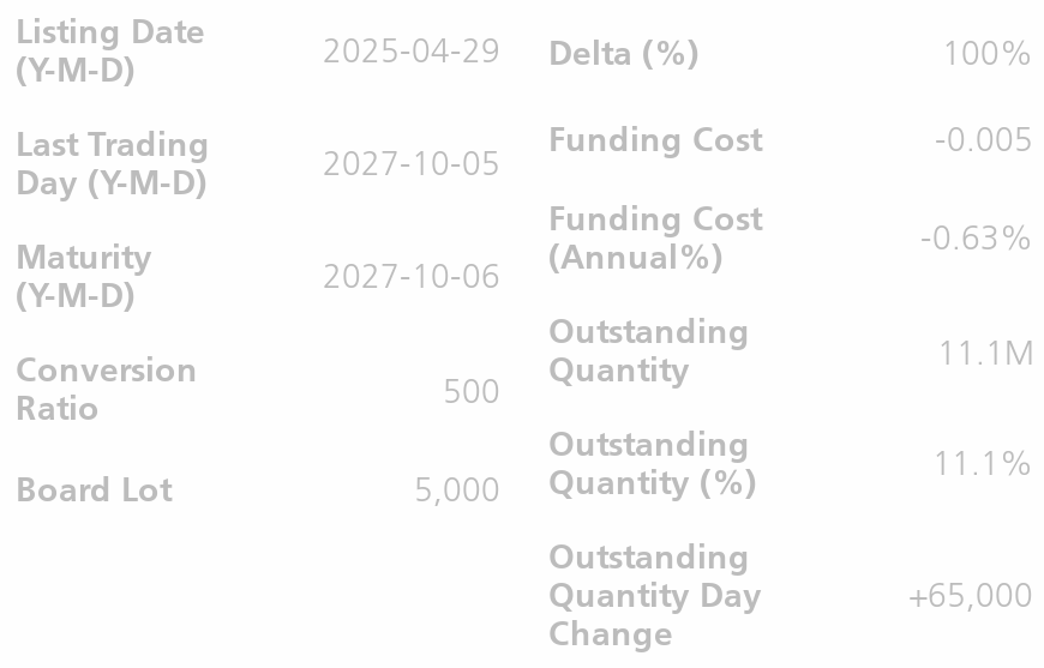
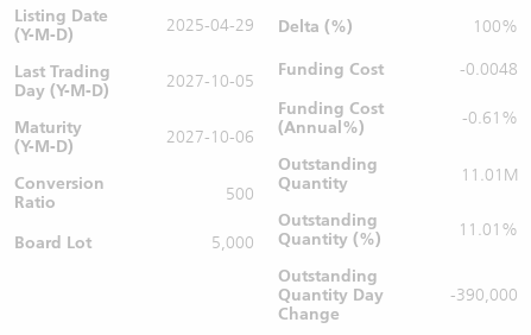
[935,120,1033,161] -0.005 -> [460,59,518,80] -0.0048
[920,218,1033,259] -0.63% -> [462,108,518,128] -0.61%
[937,332,1033,373] 11.1M -> [461,165,518,185] 11.01M
[932,444,1033,485] 11.1% -> [459,220,518,240] 11.01%
[908,576,1033,616] +65,000 -> [450,285,518,305] -390,000

